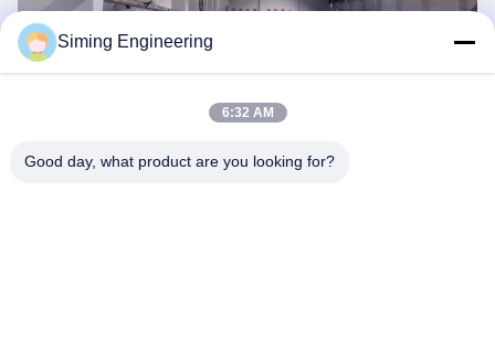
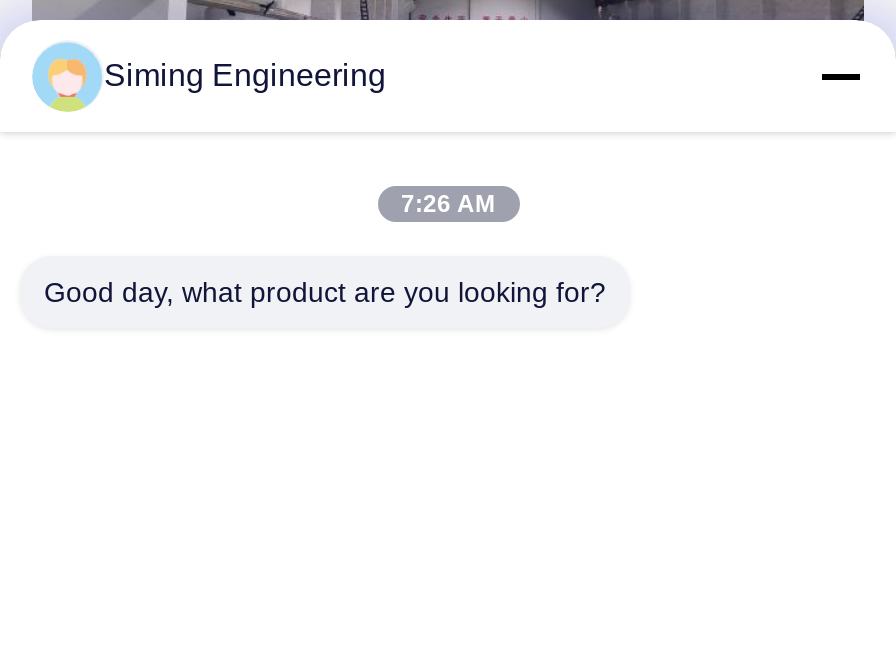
[222,105,273,120] 6:32 AM -> [401,190,495,218] 7:26 AM

